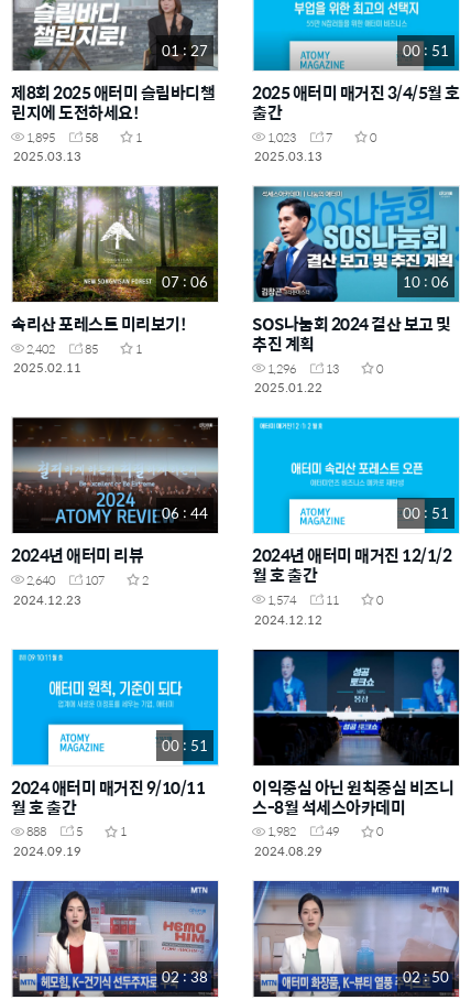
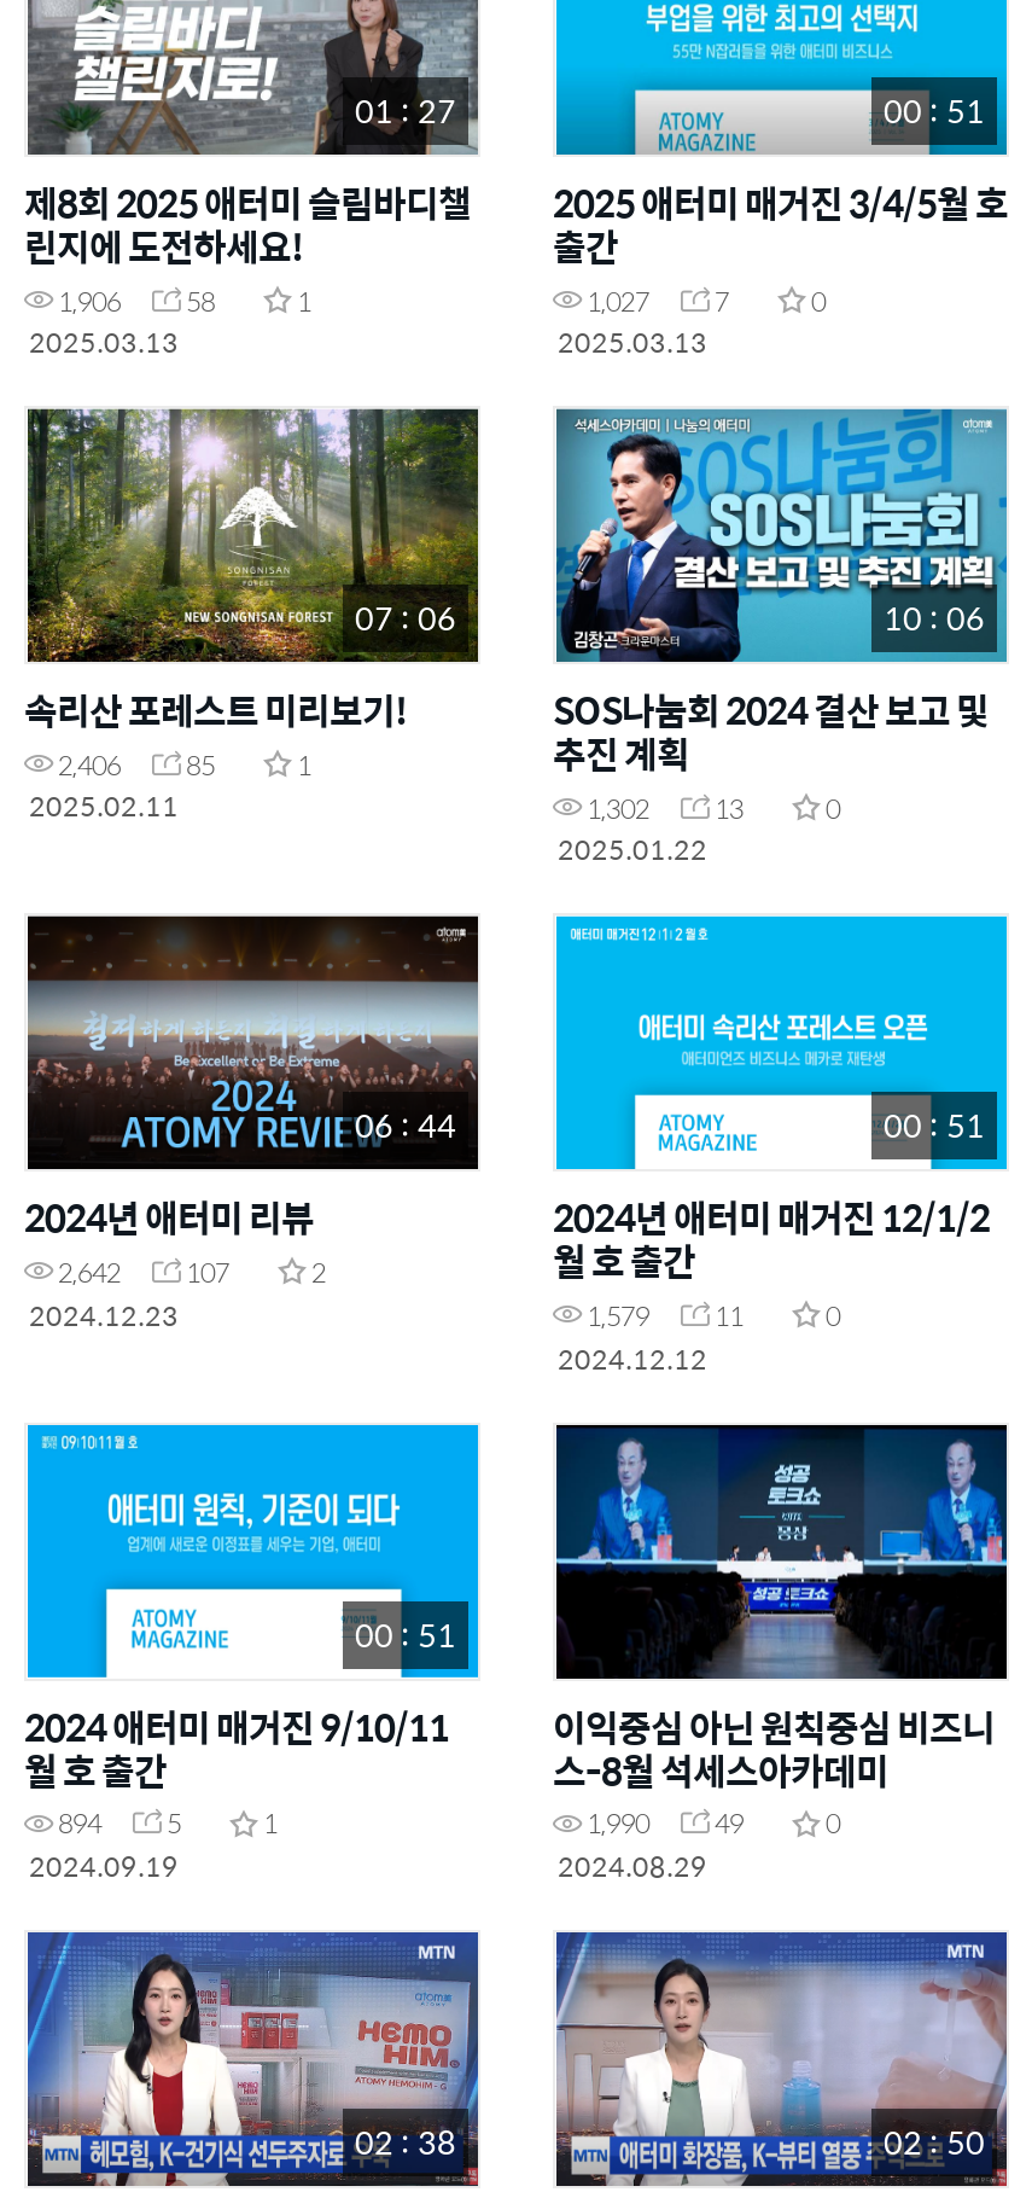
[26,127,142,146] 1,895 58 1 -> [58,279,311,320] 1,906 58 1
[267,127,376,146] 1,023 7 0 -> [587,279,826,320] 1,027 7 0
[26,339,142,358] 2,402 85 1 -> [58,743,311,785] 2,406 85 1
[267,359,383,378] 1,296 13 0 -> [587,787,840,828] 1,302 13 0
[26,570,149,589] 2,640 107 2 -> [58,1251,326,1292] 2,642 107 2
[267,590,383,609] 1,574 11 0 -> [587,1295,840,1336] 1,579 11 0
[26,822,127,841] 888 5 1 -> [58,1802,278,1843] 894 5 1
[267,822,383,841] 1,982 49 0 -> [587,1802,840,1843] 1,990 49 0

